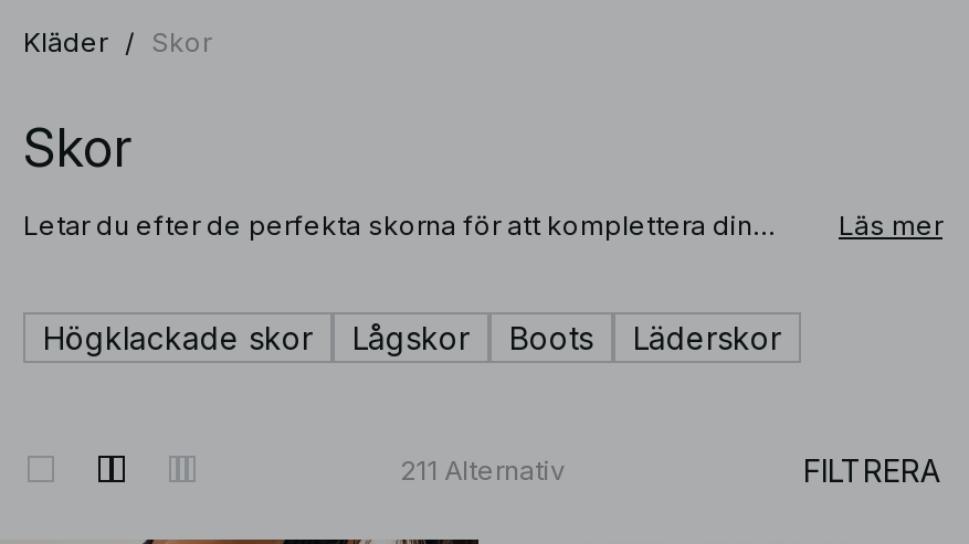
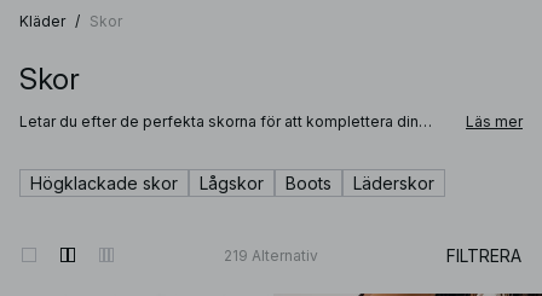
[400,452,566,486] 211 Alternativ -> [224,246,318,264] 219 Alternativ

